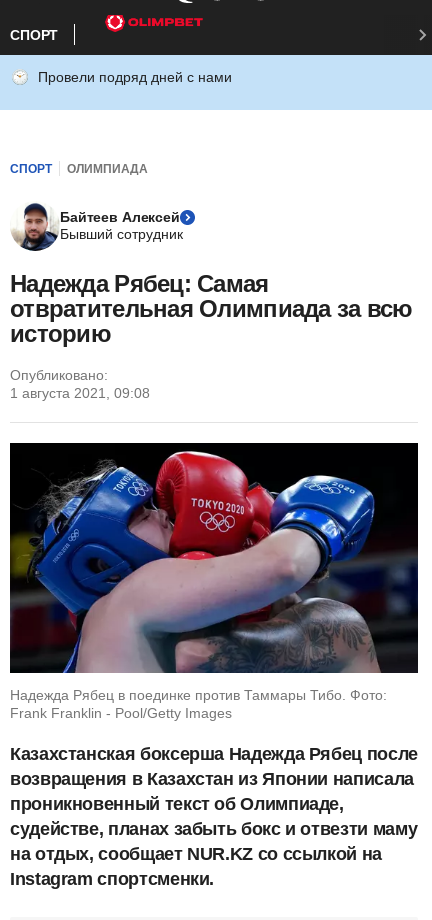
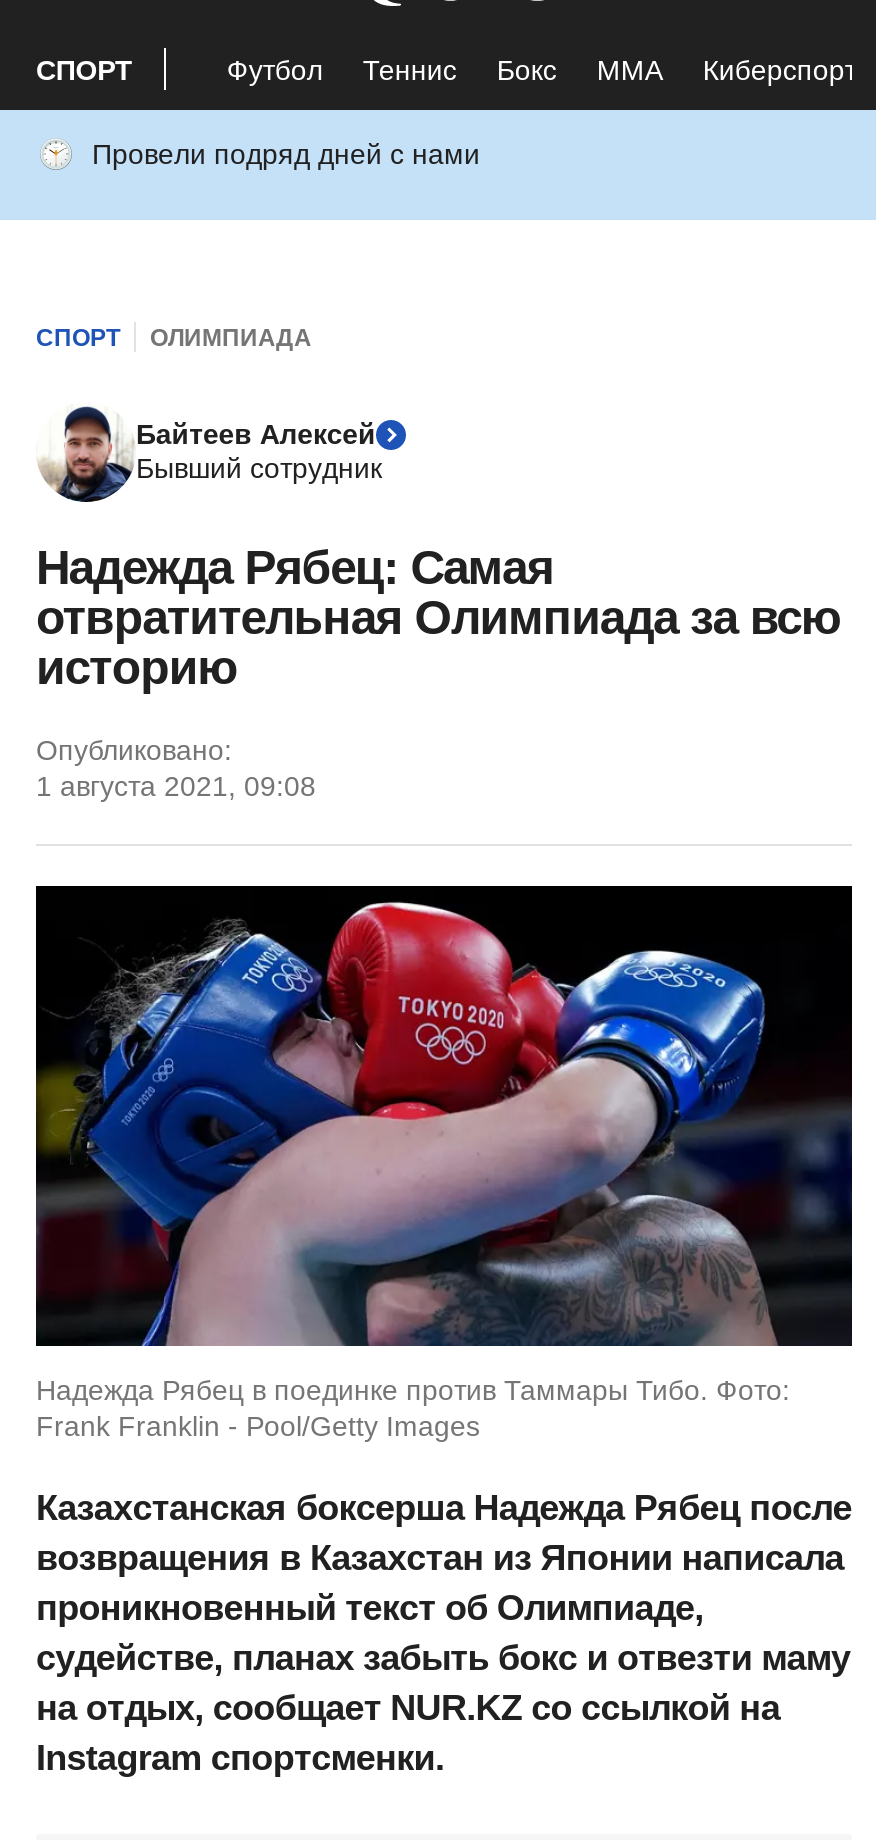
none -> [227,53,857,85] Футбол | Теннис | Бокс | ММА | Киберспорт

